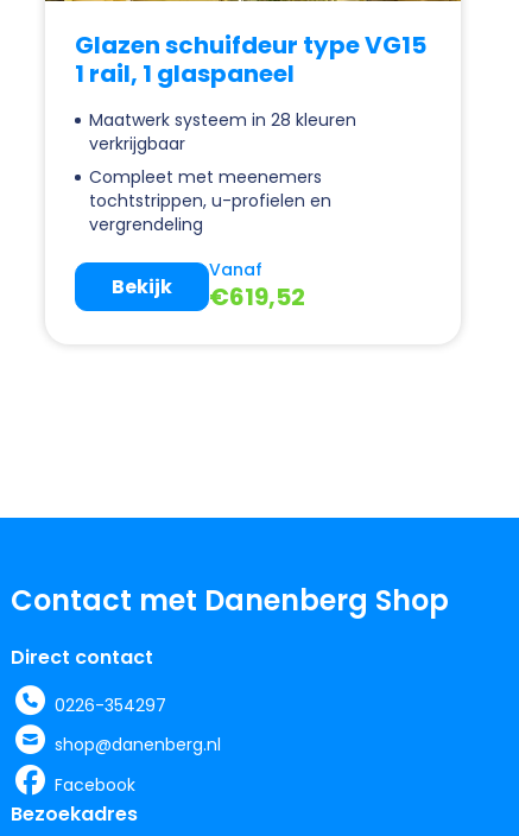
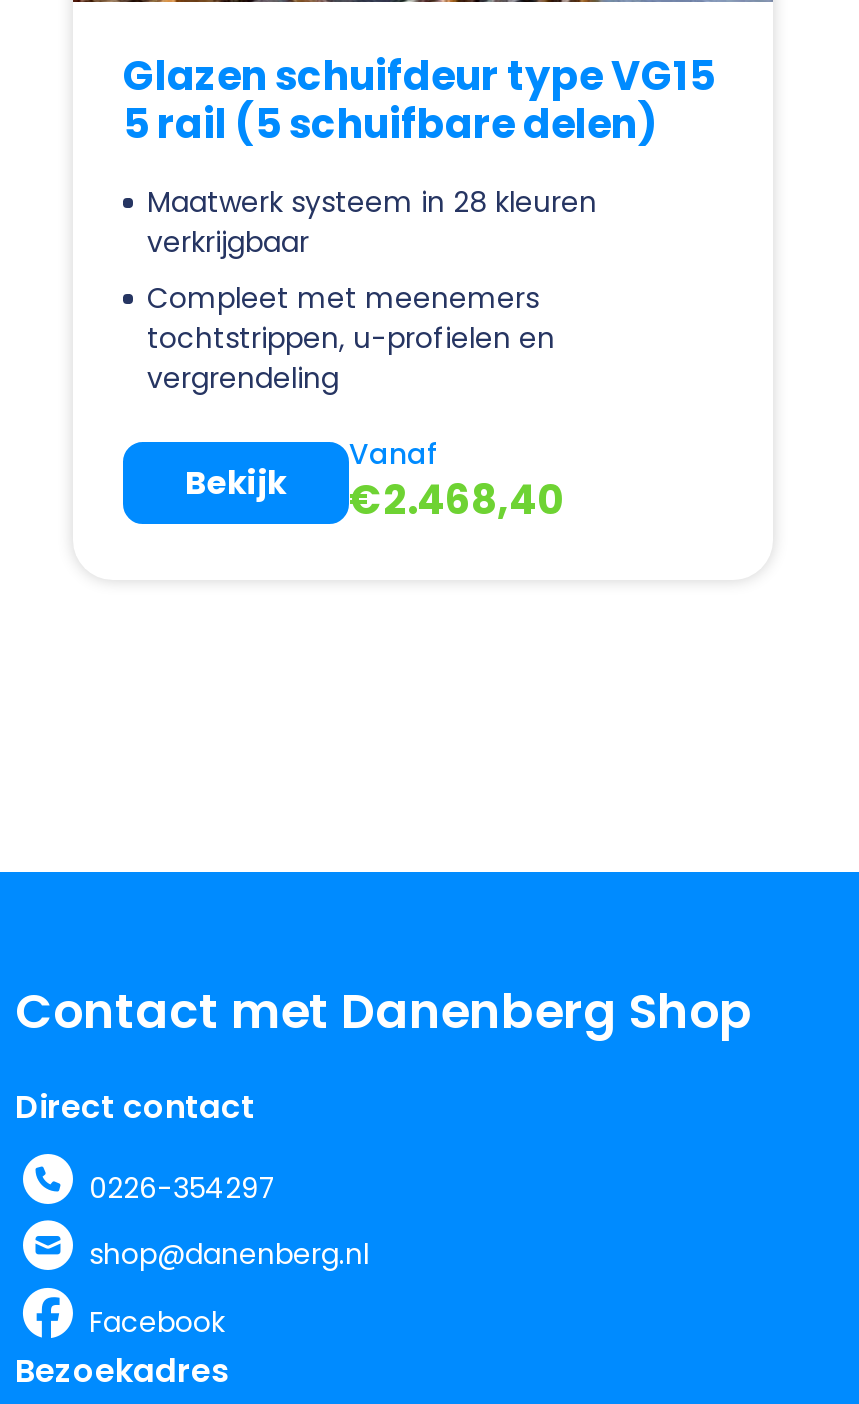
[75,57,295,91] 1 rail, 1 glaspaneel -> [123,97,657,153] 5 rail (5 schuifbare delen)
[112,273,305,314] Bekijk €619,52 -> [185,460,563,529] Bekijk €2.468,40

